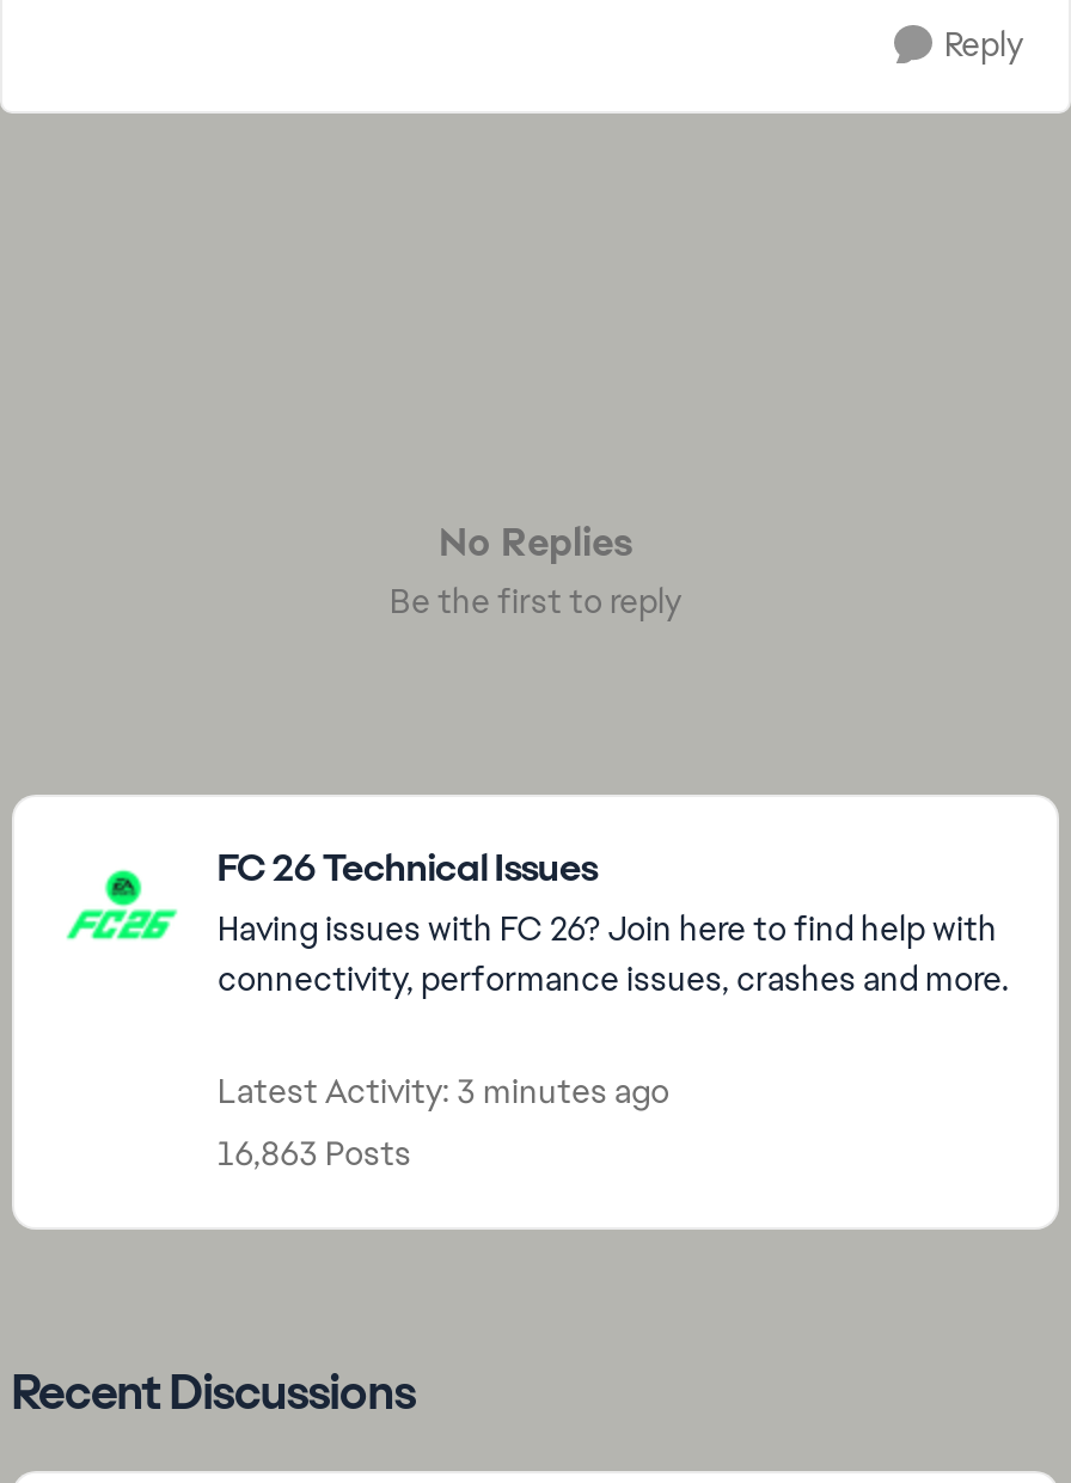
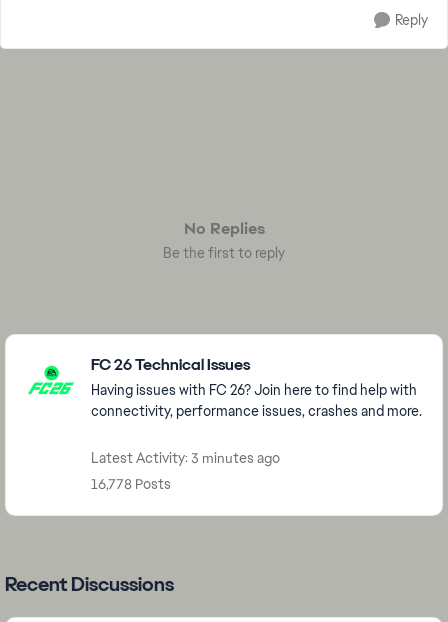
[218,1132,411,1175] 16,863 Posts -> [91,475,171,493] 16,778 Posts

